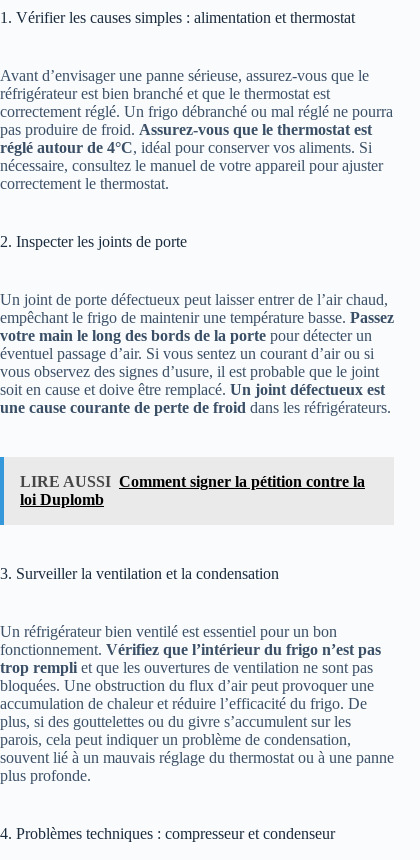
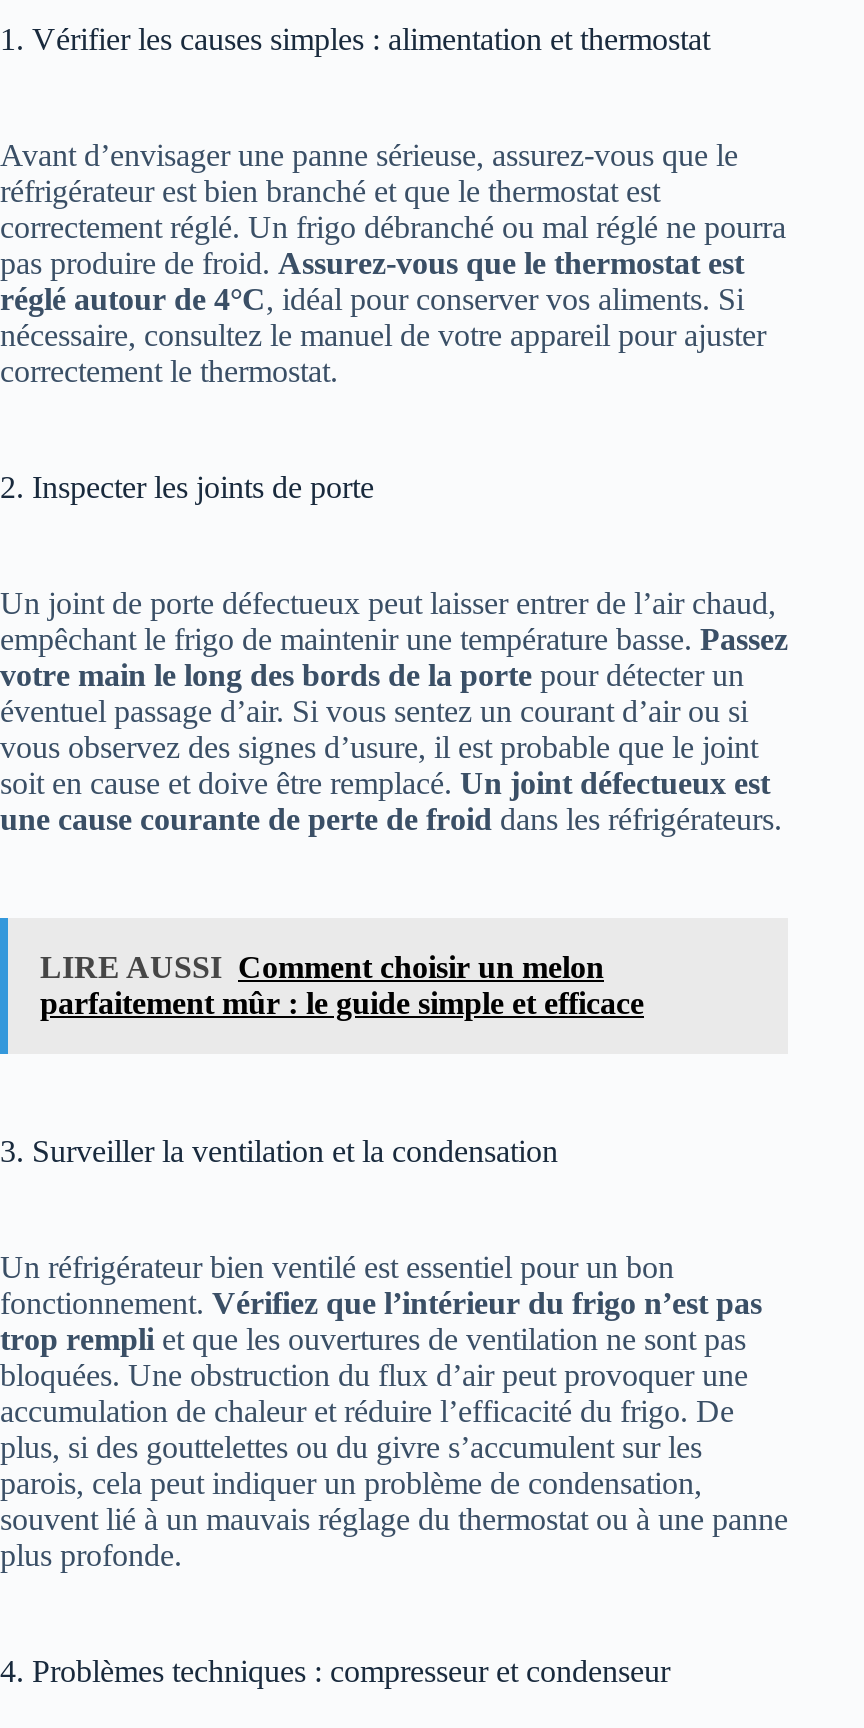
[20,473,365,508] LIRE AUSSI Comment signer la pétition contre la | loi Duplomb -> [40,950,644,1020] LIRE AUSSI Comment choisir un melon | parfaitement mûr : le guide simple et efficace

